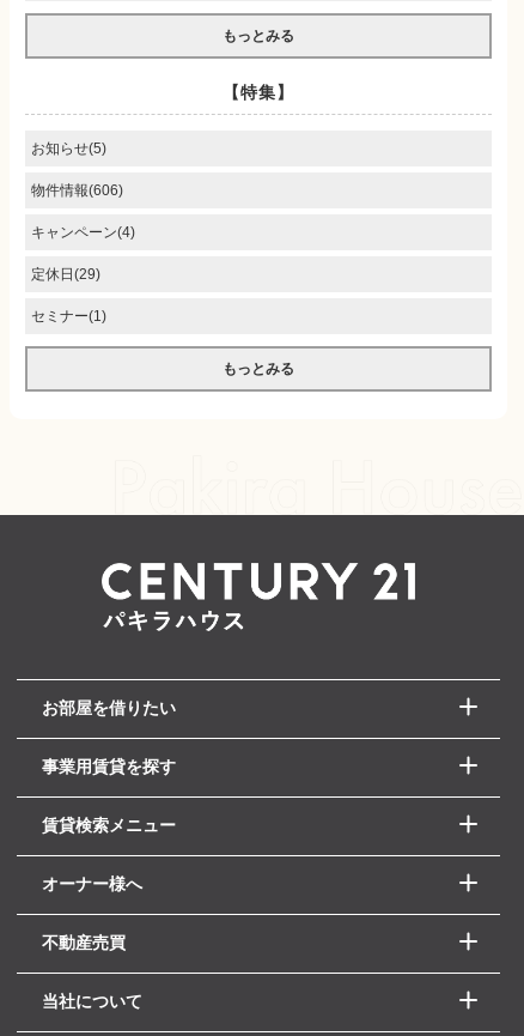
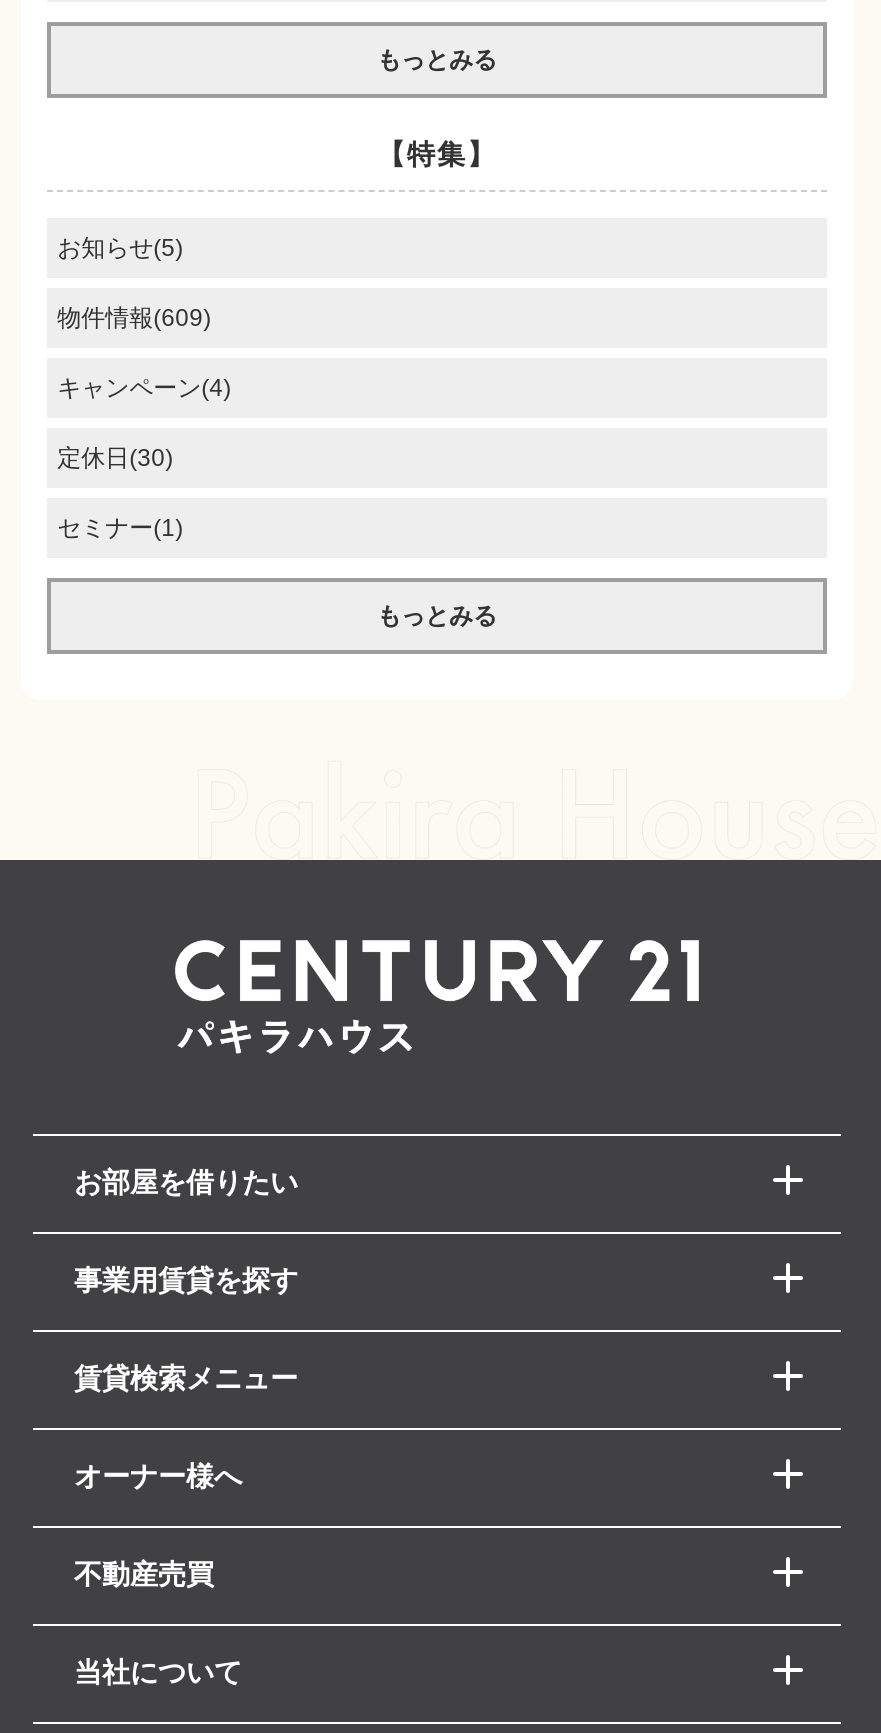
[31,182,123,198] 物件情報(606) -> [57,303,211,331] 物件情報(609)
[31,265,101,282] 定休日(29) -> [57,443,173,471] 定休日(30)

